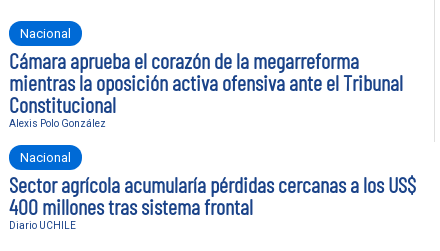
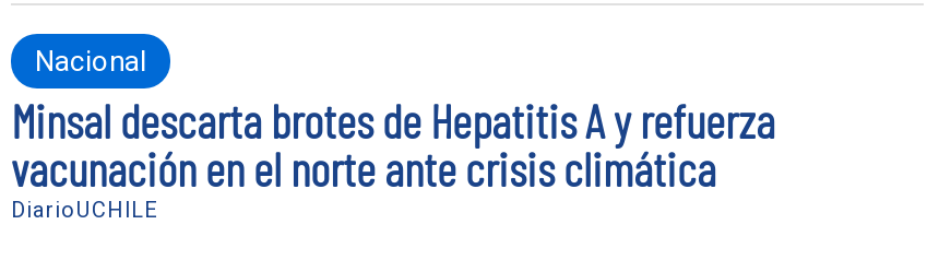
[9,47,416,219] Cámara aprueba el corazón de la megarreforma | mientras la oposición activa ofensiva ante el Tribunal | Constitucional | Alexis Polo González | Nacional | Sector agrícola acumularía pérdidas cercanas a los US$ | 400 millones tras sistema frontal -> [11,90,775,195] Minsal descarta brotes de Hepatitis A y refuerza | vacunación en el norte ante crisis climática

